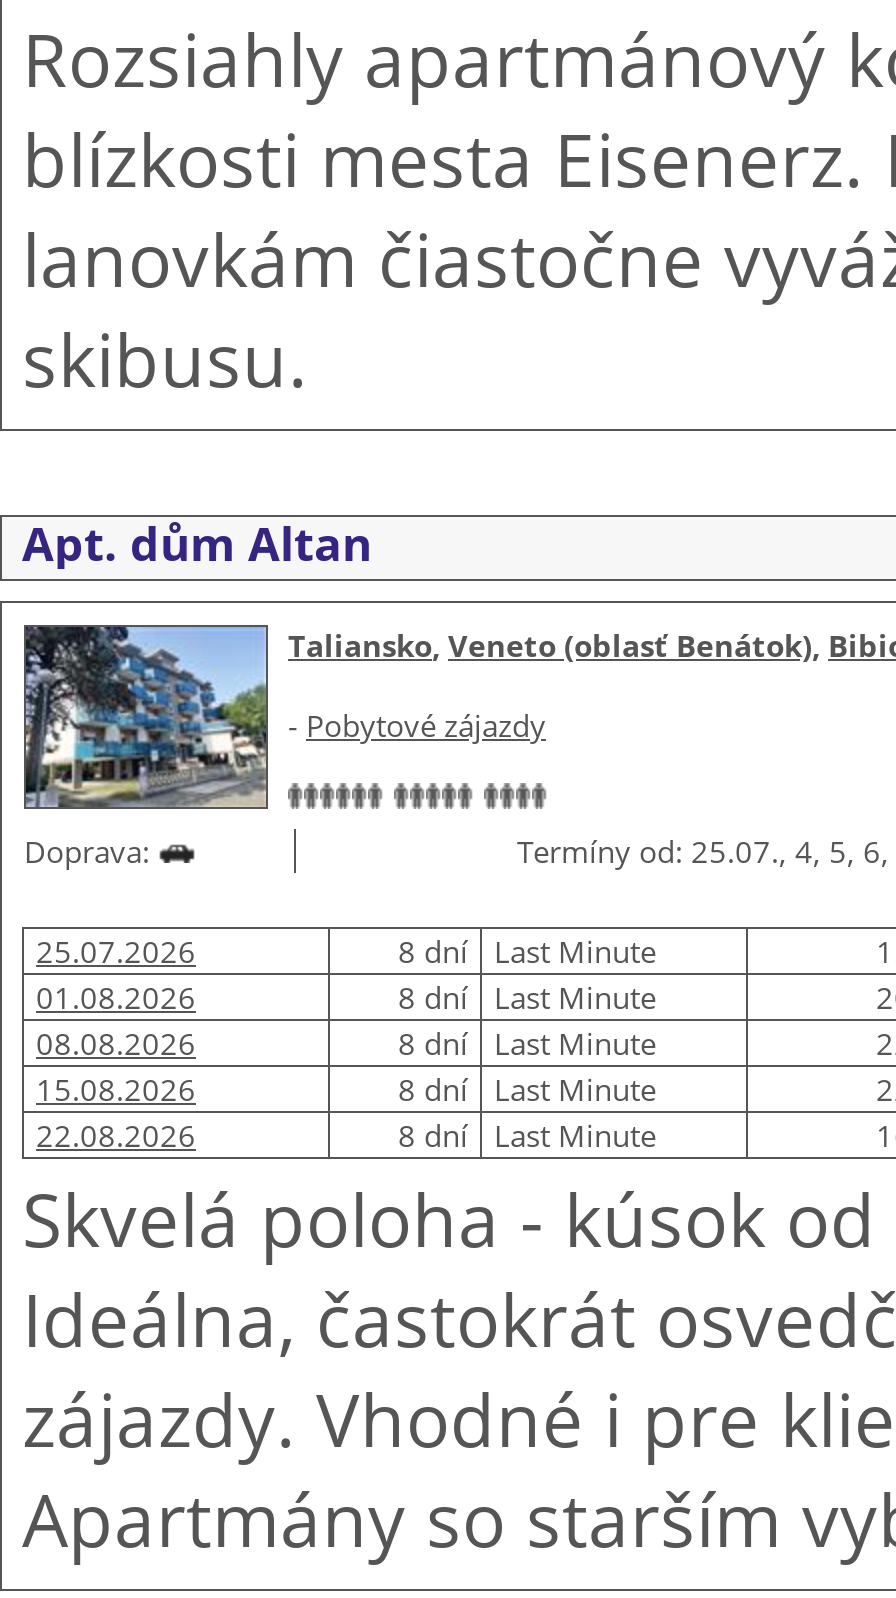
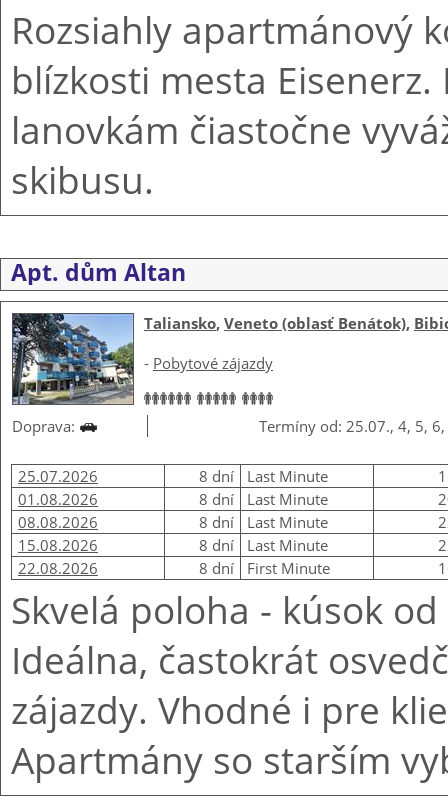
[494,1115,656,1155] Last Minute -> [247,558,330,578] First Minute

